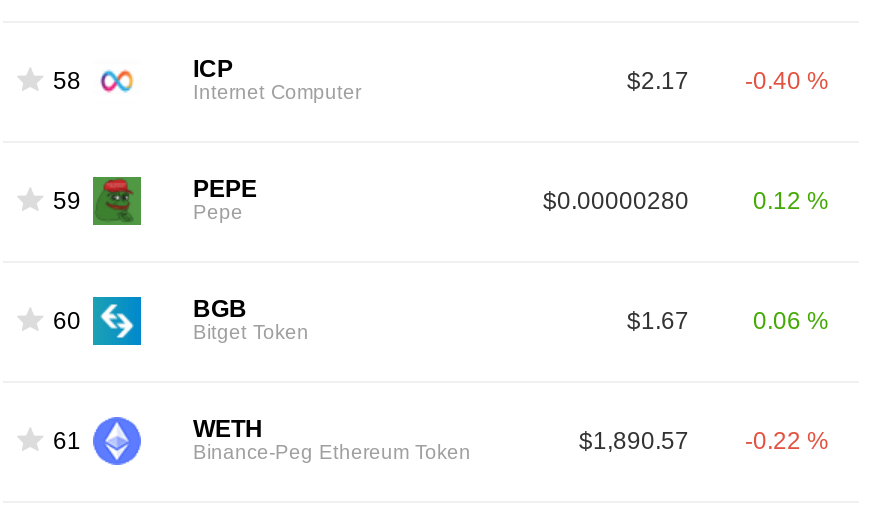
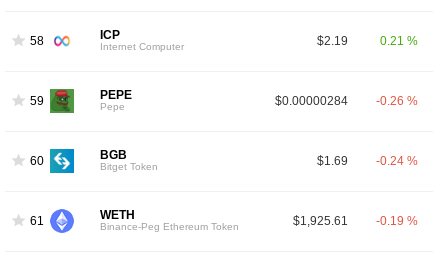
[627,67,689,95] $2.17 -> [317,34,348,48] $2.19
[745,67,829,95] -0.40 % -> [380,34,418,48] 0.21 %
[543,187,689,215] $0.00000280 -> [275,94,348,108] $0.00000284
[753,187,829,215] 0.12 % -> [376,94,418,108] -0.26 %
[627,307,689,335] $1.67 -> [317,154,348,168] $1.69
[753,307,829,335] 0.06 % -> [376,154,418,168] -0.24 %
[579,427,689,455] $1,890.57 -> [293,214,348,228] $1,925.61
[745,427,829,455] -0.22 % -> [376,214,418,228] -0.19 %

